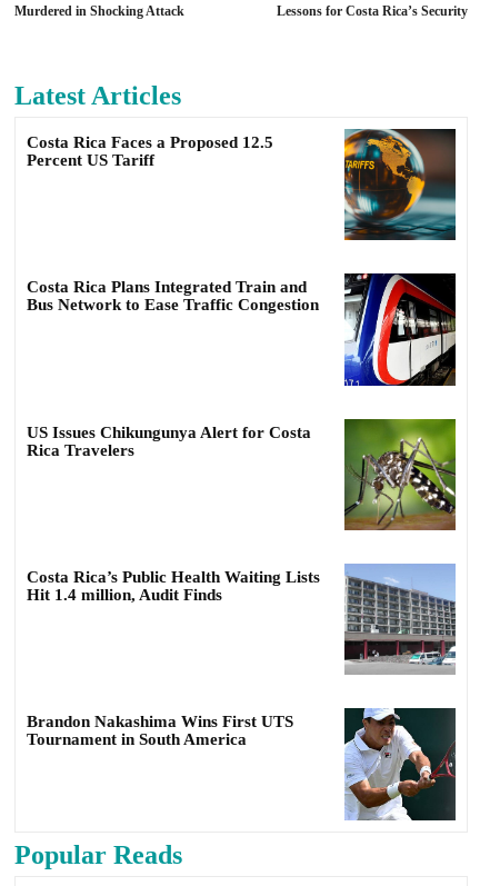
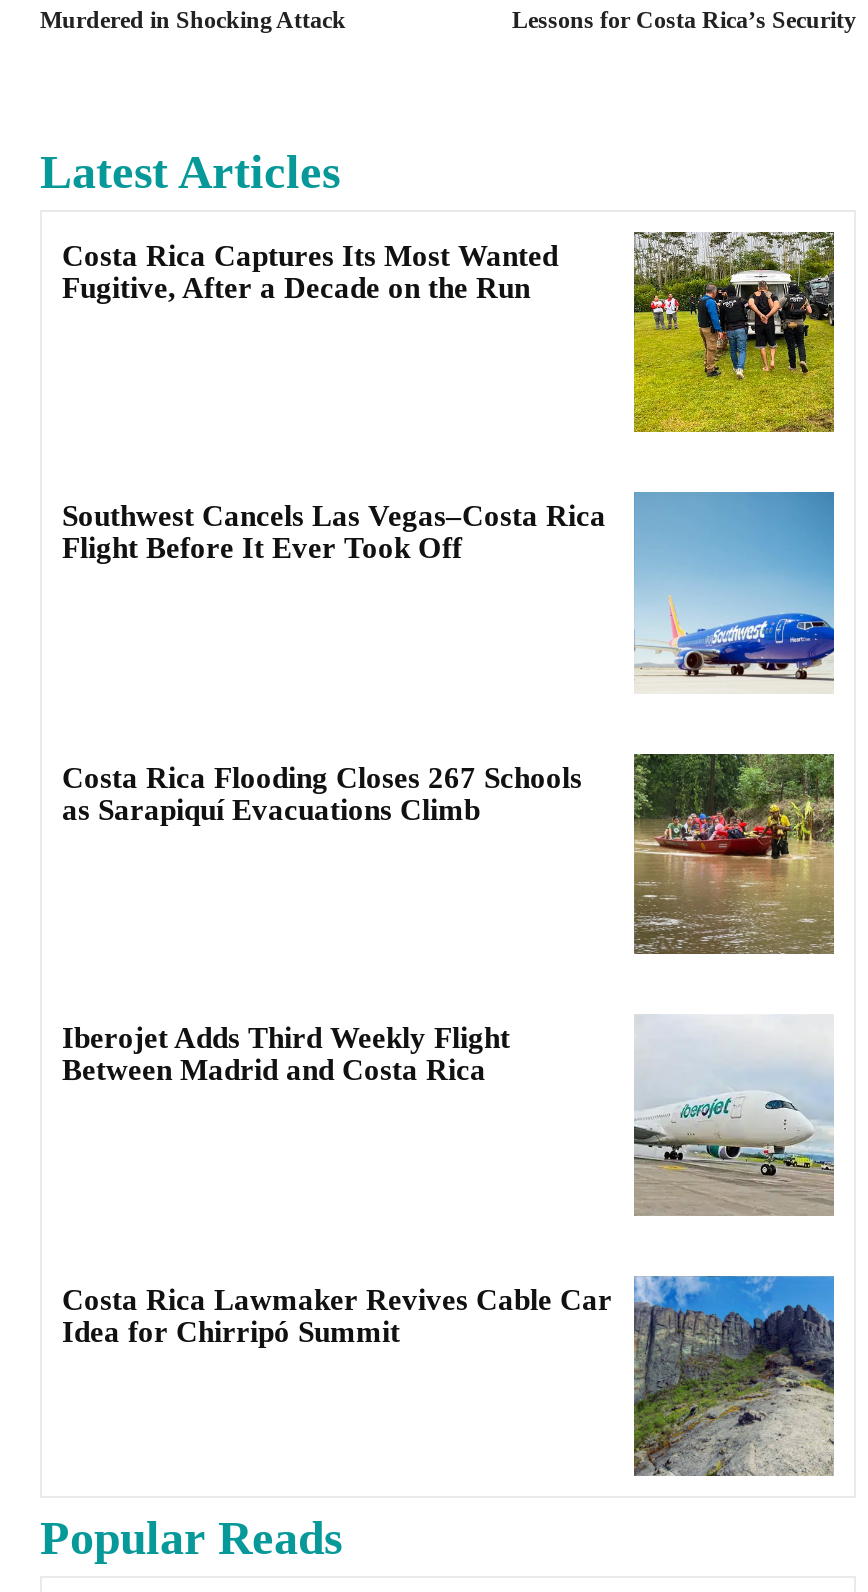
[27,133,273,169] Costa Rica Faces a Proposed 12.5 | Percent US Tariff -> [62,240,558,304] Costa Rica Captures Its Most Wanted | Fugitive, After a Decade on the Run
[343,128,457,241] [image] -> [632,230,836,434] [image]
[27,272,457,387] [image] | Costa Rica Plans Integrated Train and | Bus Network to Ease Traffic Congestion -> [62,490,836,694] [image] | Southwest Cancels Las Vegas–Costa Rica | Flight Before It Ever Took Off
[27,419,457,529] [image] | US Issues Chikungunya Alert for Costa | Rica Travelers -> [62,754,836,954] [image] | Costa Rica Flooding Closes 267 Schools | as Sarapiquí Evacuations Climb
[27,568,320,604] Costa Rica’s Public Health Waiting Lists | Hit 1.4 million, Audit Finds -> [62,1022,510,1086] Iberojet Adds Third Weekly Flight | Between Madrid and Costa Rica
[344,564,457,674] [image] -> [632,1016,834,1214] [image]
[27,713,293,748] Brandon Nakashima Wins First UTS | Tournament in South America -> [62,1283,612,1347] Costa Rica Lawmaker Revives Cable Car | Idea for Chirripó Summit
[344,707,457,820] [image] -> [632,1274,836,1478] [image]

